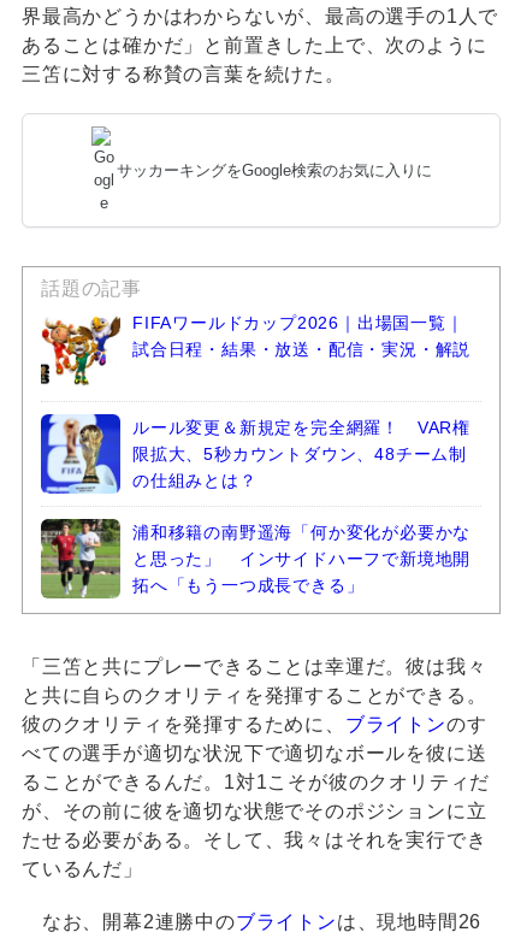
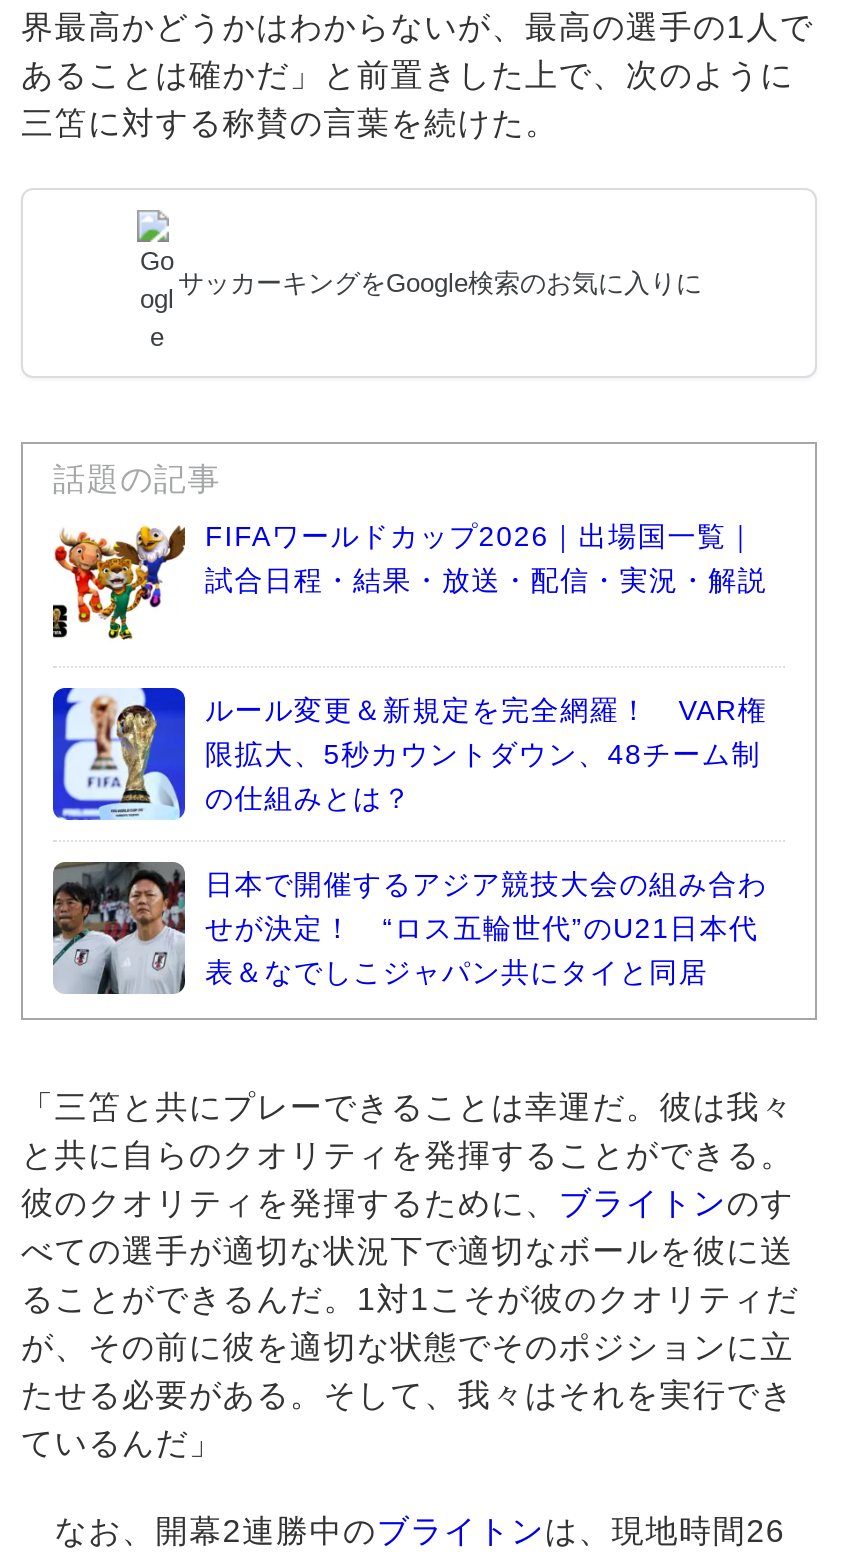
[40,518,471,600] [image] | 浦和移籍の南野遥海「何か変化が必要かな | と思った」 インサイドハーフで新境地開 | 拓へ「もう一つ成長できる」 -> [51,860,767,996] [image] | 日本で開催するアジア競技大会の組み合わ | せが決定！ “ロス五輪世代”のU21日本代 | 表＆なでしこジャパン共にタイと同居

